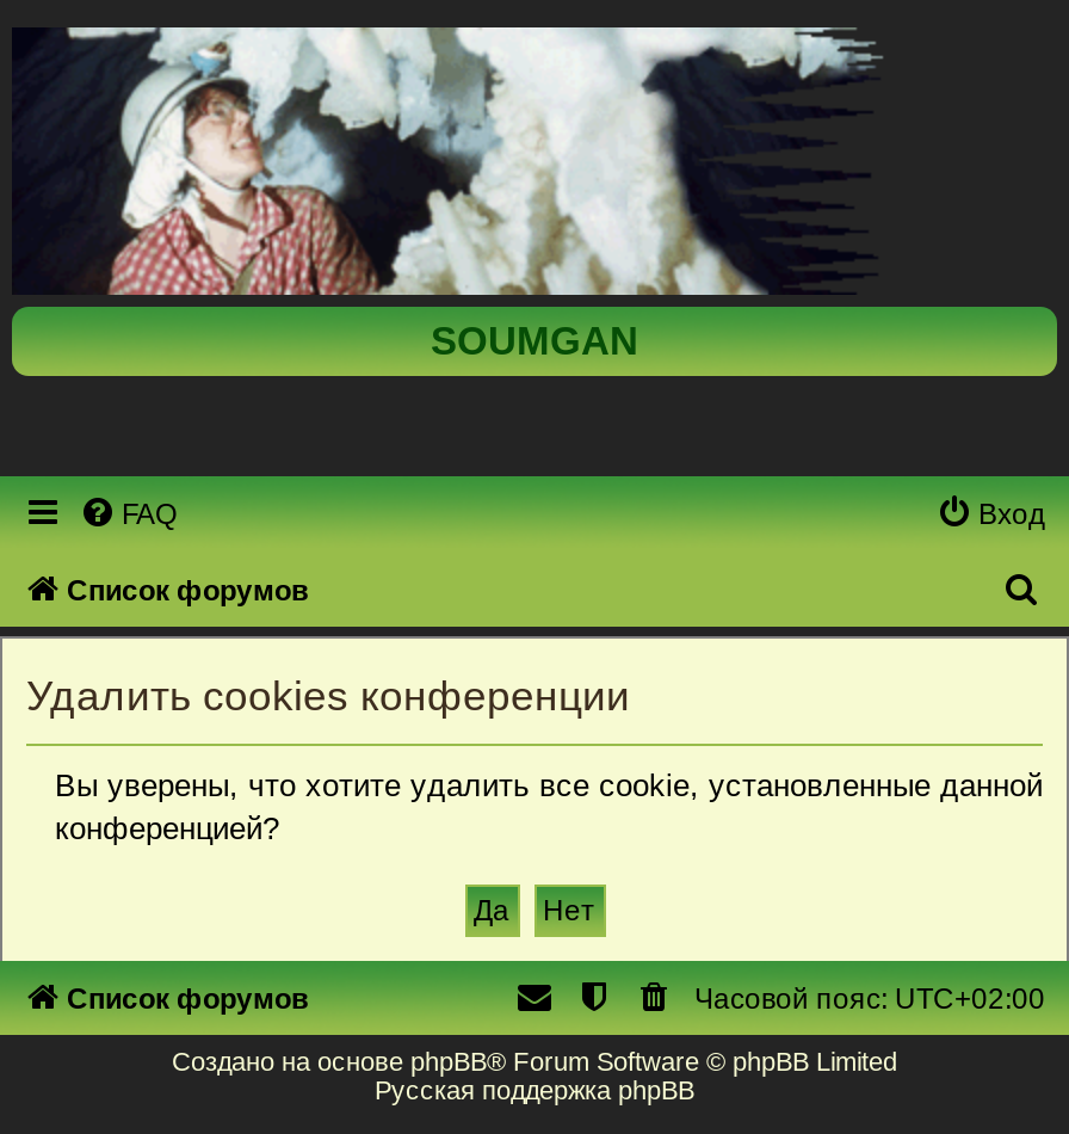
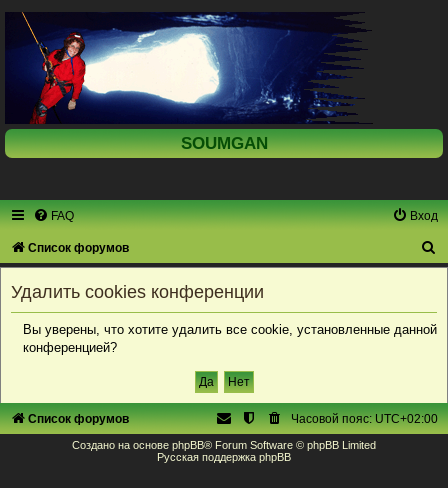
[43,25,883,297] [image] -> [20,12,367,124] [image]

